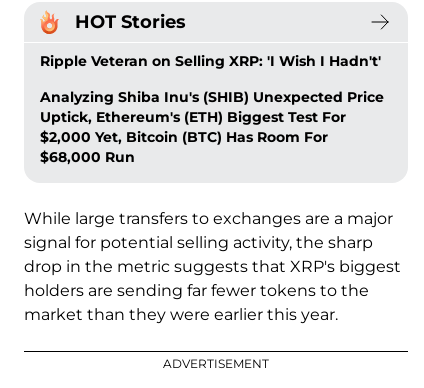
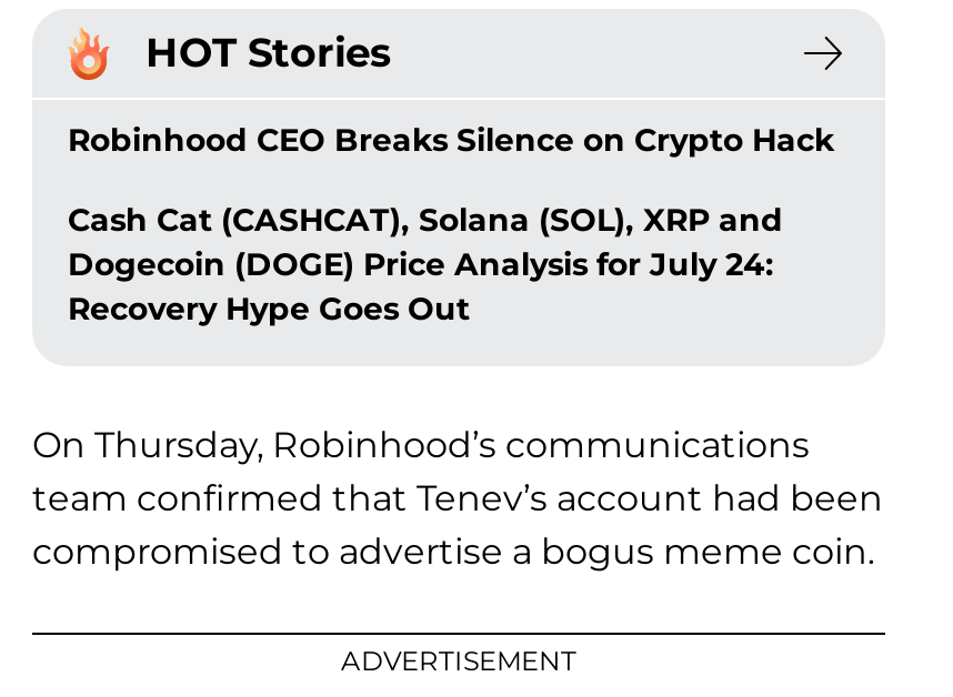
[40,52,381,70] Ripple Veteran on Selling XRP: 'I Wish I Hadn't' -> [68,121,834,160] Robinhood CEO Breaks Silence on Crypto Hack
[40,88,384,166] Analyzing Shiba Inu's (SHIB) Unexpected Price | Uptick, Ethereum's (ETH) Biggest Test For | $2,000 Yet, Bitcoin (BTC) Has Room For | $68,000 Run -> [68,200,783,329] Cash Cat (CASHCAT), Solana (SOL), XRP and | Dogecoin (DOGE) Price Analysis for July 24: | Recovery Hype Goes Out
[24,209,401,324] While large transfers to exchanges are a major | signal for potential selling activity, the sharp | drop in the metric suggests that XRP's biggest | holders are sending far fewer tokens to the | market than they were earlier this year. -> [32,425,883,573] On Thursday, Robinhood’s communications | team confirmed that Tenev’s account had been | compromised to advertise a bogus meme coin.

